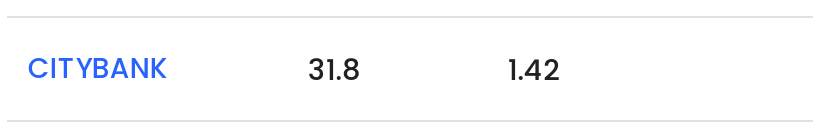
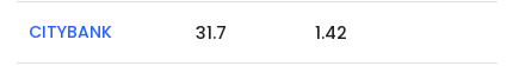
[308,50,360,90] 31.8 -> [196,21,227,45] 31.7

